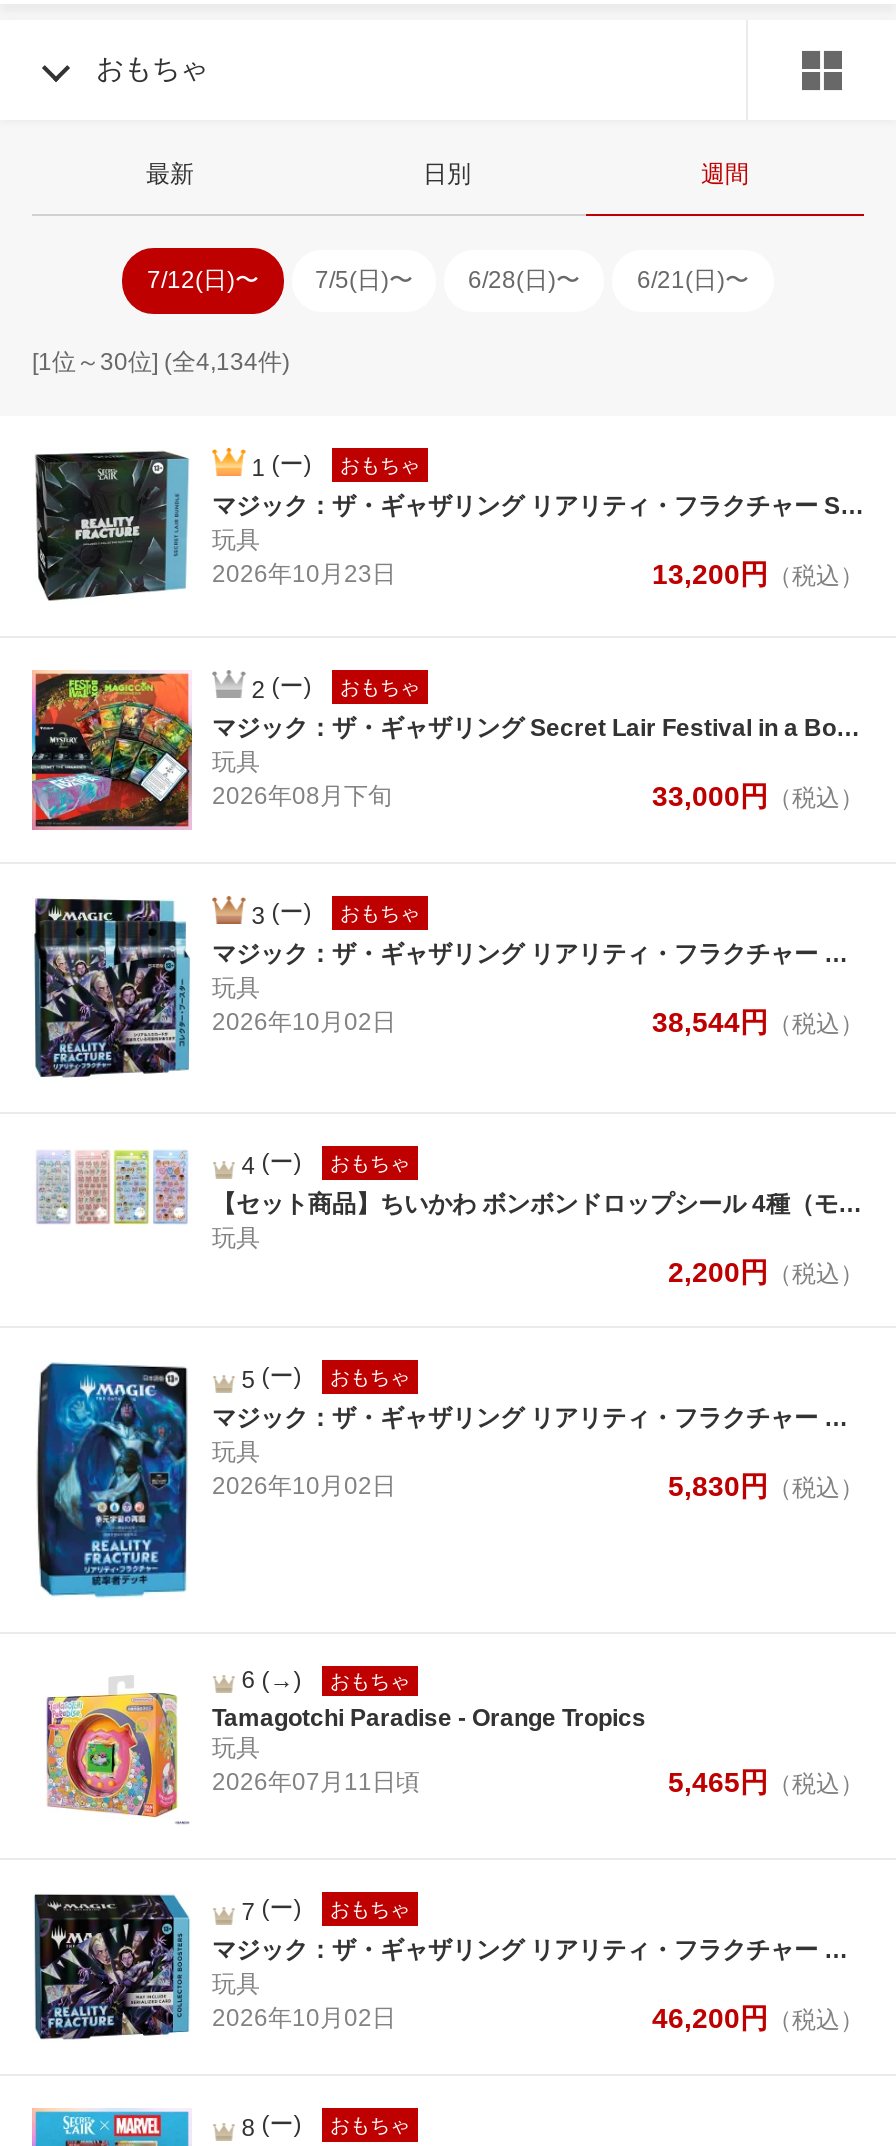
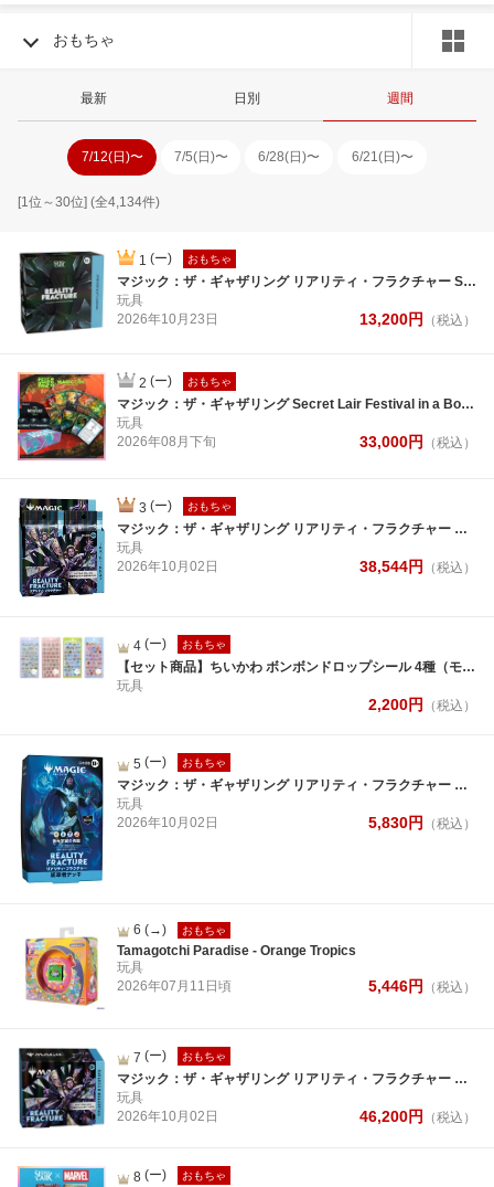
[668,1765,864,1797] 5,465円（税込） -> [368,977,476,994] 5,446円（税込）

